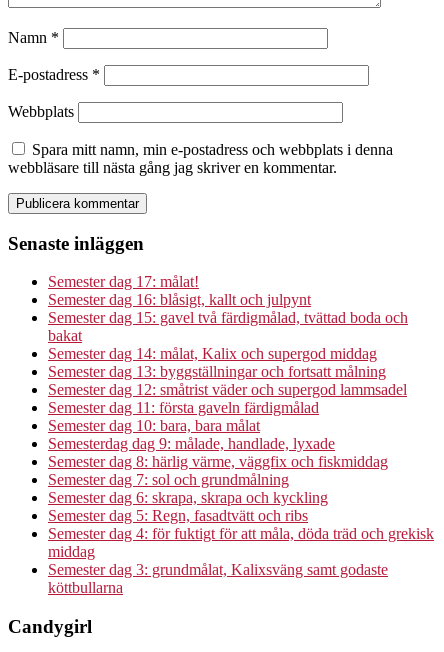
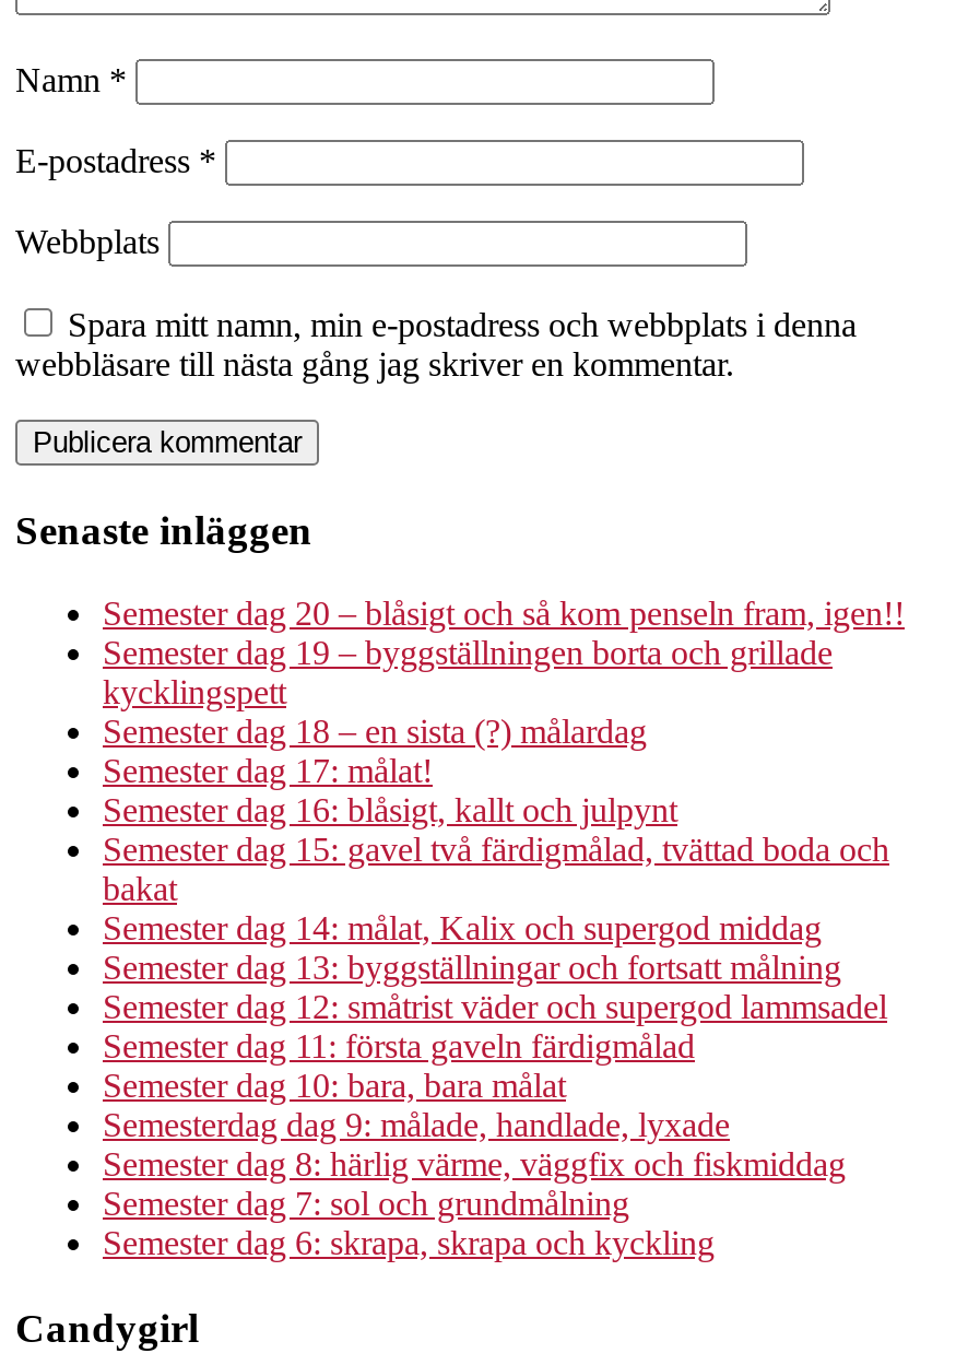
none -> [103,595,905,751] Semester dag 20 – blåsigt och så kom penseln fram, igen!! | Semester dag 19 – byggställningen borta och grillade | kycklingspett | Semester dag 18 – en sista (?) målardag
moved [48,273,408,506] -> [103,753,889,1262]: Semester dag 17: målat! | Semester dag 16: blåsigt, kallt och julpynt | Semester dag 15: gavel två färdigmålad, tvättad boda och | ... | Semester dag 7: sol och grundmålning | Semester dag 6: skrapa, skrapa och kyckling
[48,507,434,596] Semester dag 5: Regn, fasadtvätt och ribs | Semester dag 4: för fuktigt för att måla, döda träd och grekisk | middag | Semester dag 3: grundmålat, Kalixsväng samt godaste | köttbullarna -> none

